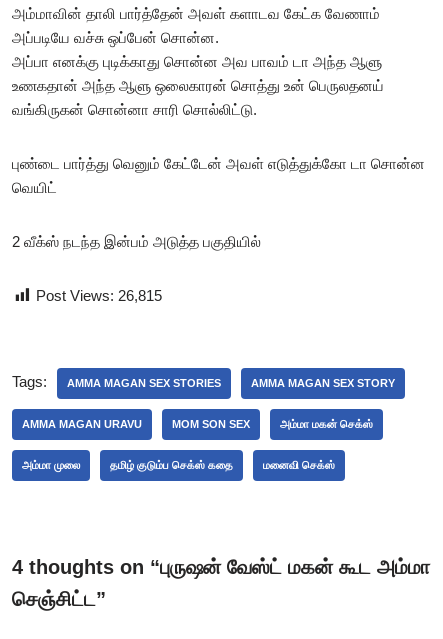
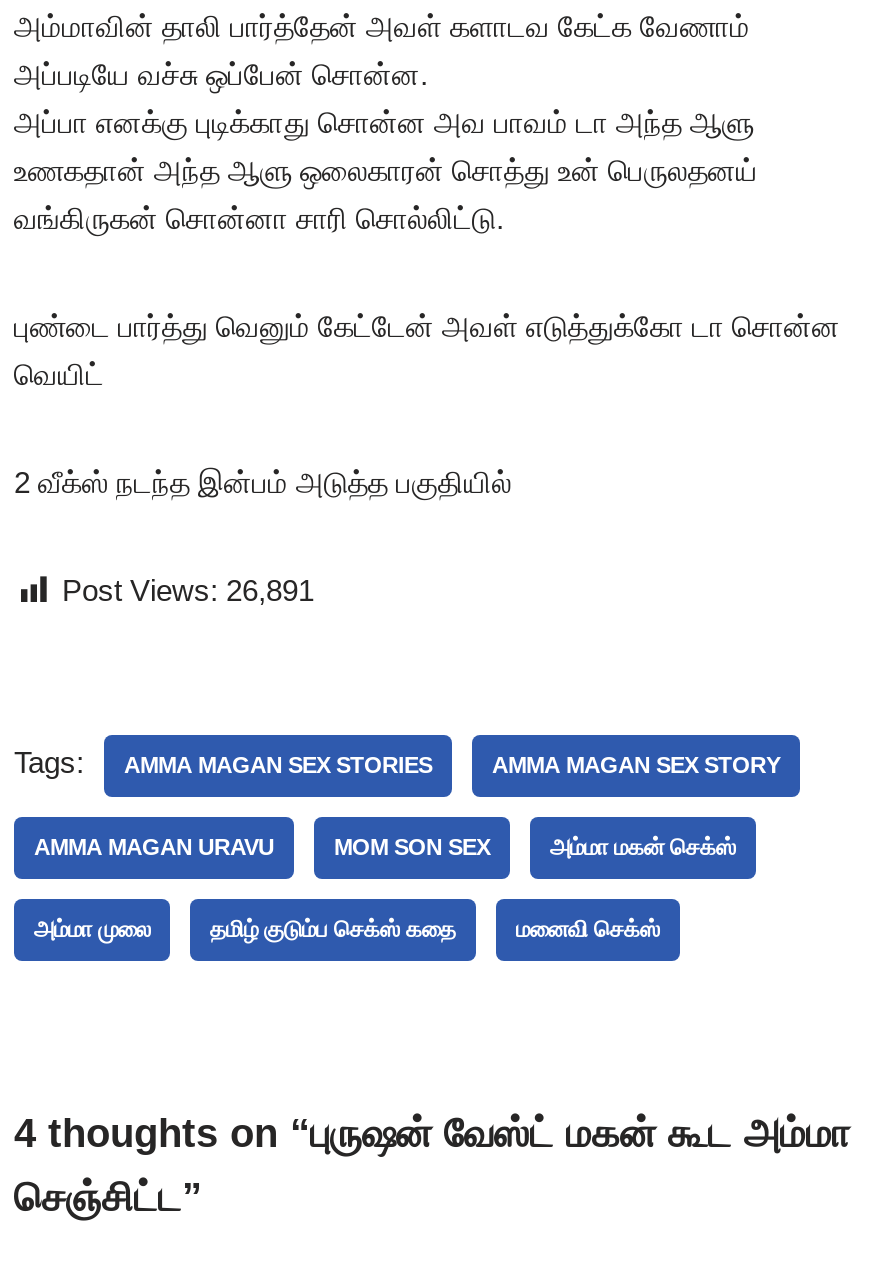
[36,287,162,304] Post Views: 26,815 -> [62,573,314,607] Post Views: 26,891

